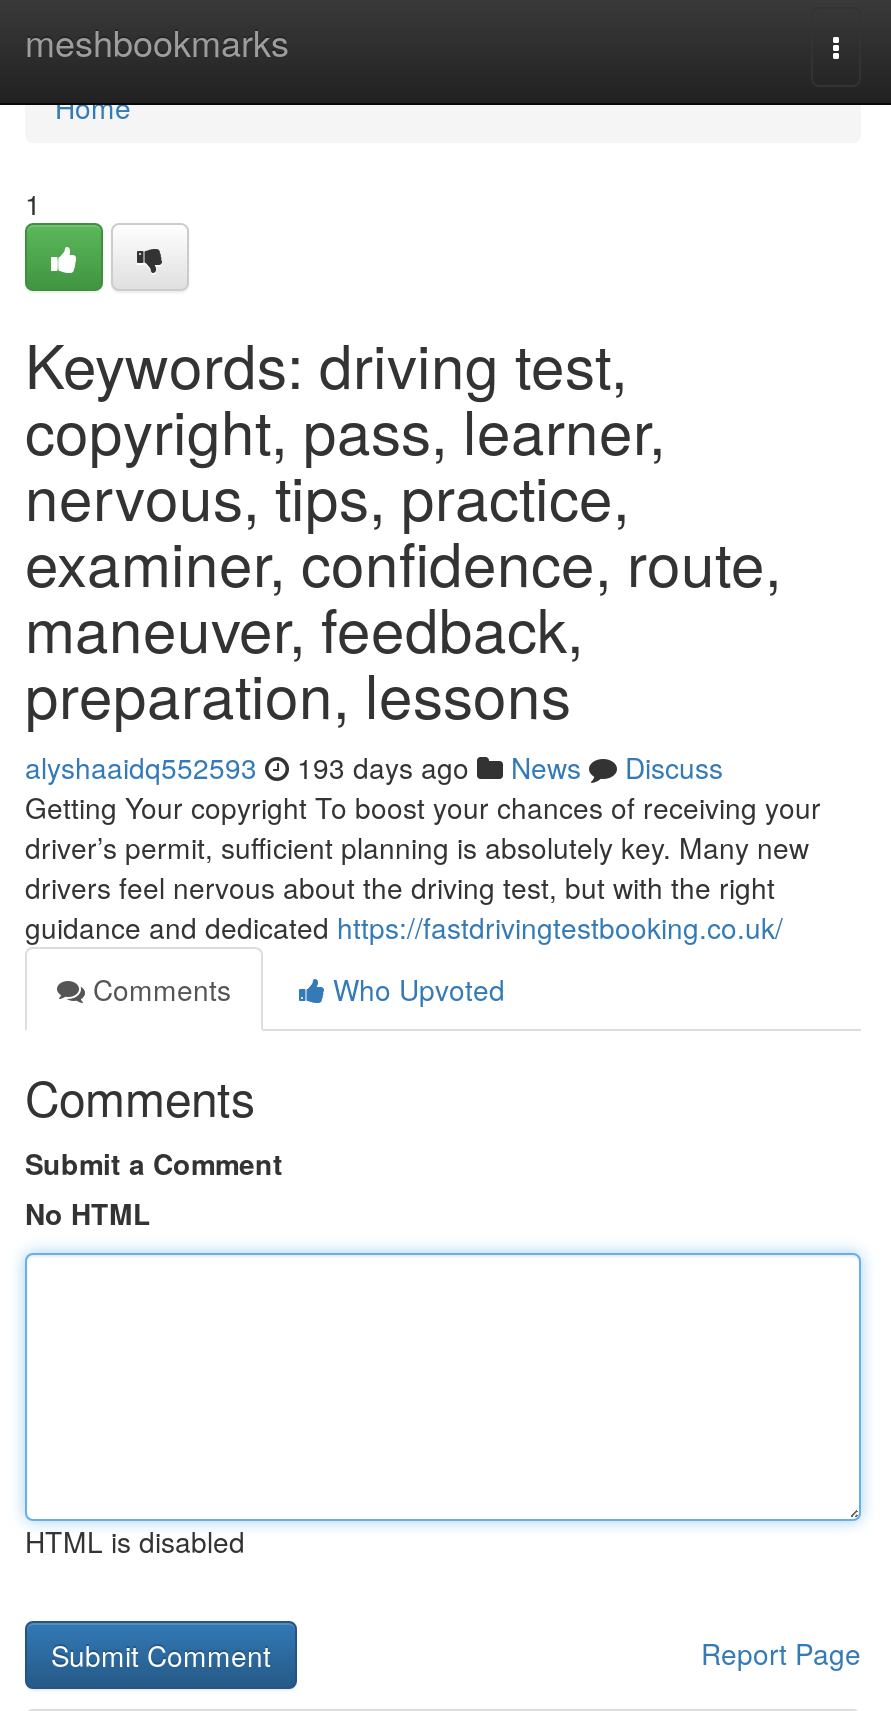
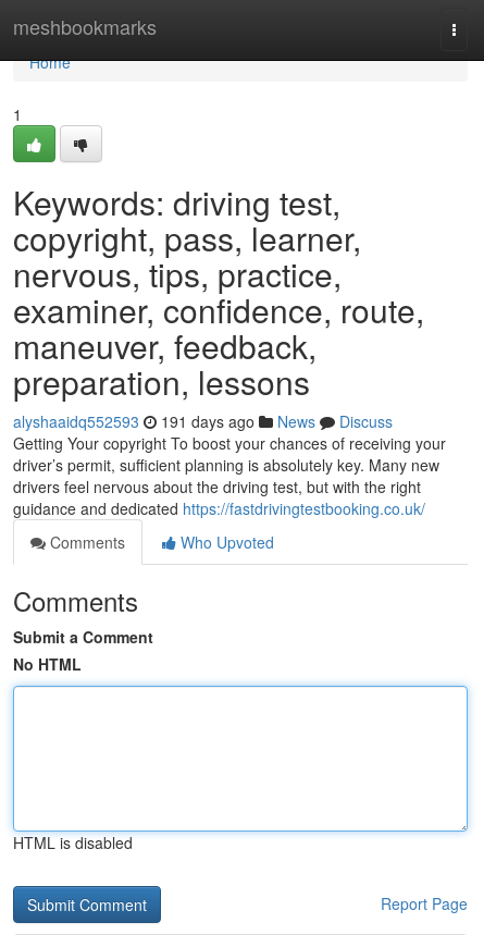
[25,747,723,787] alyshaaidq552593 193 days ago News Discuss -> [13,410,393,432] alyshaaidq552593 191 days ago News Discuss

